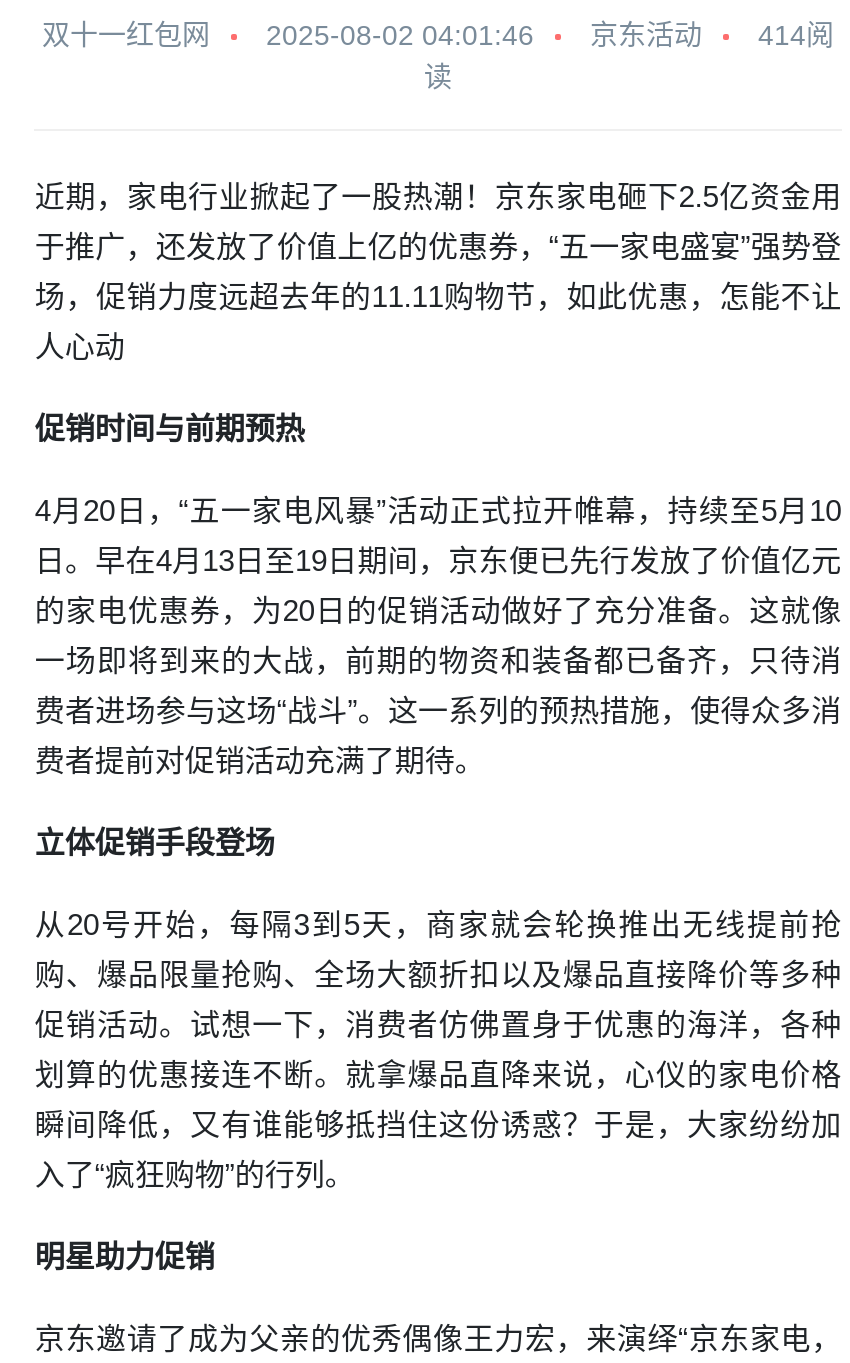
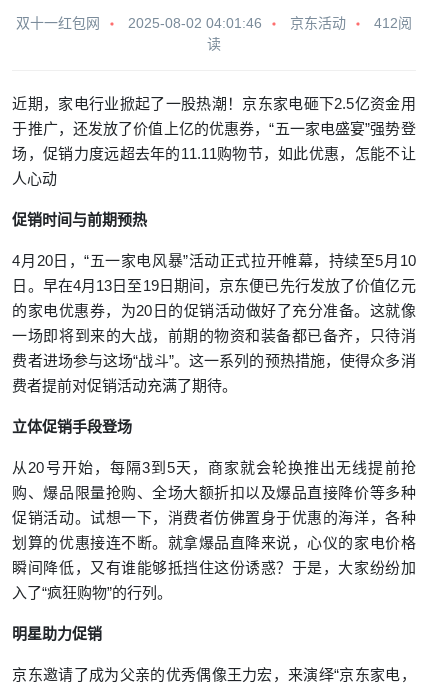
[42,19,834,51] 双十一红包网 2025-08-02 04:01:46 京东活动 414阅 -> [16,15,412,31] 双十一红包网 2025-08-02 04:01:46 京东活动 412阅

